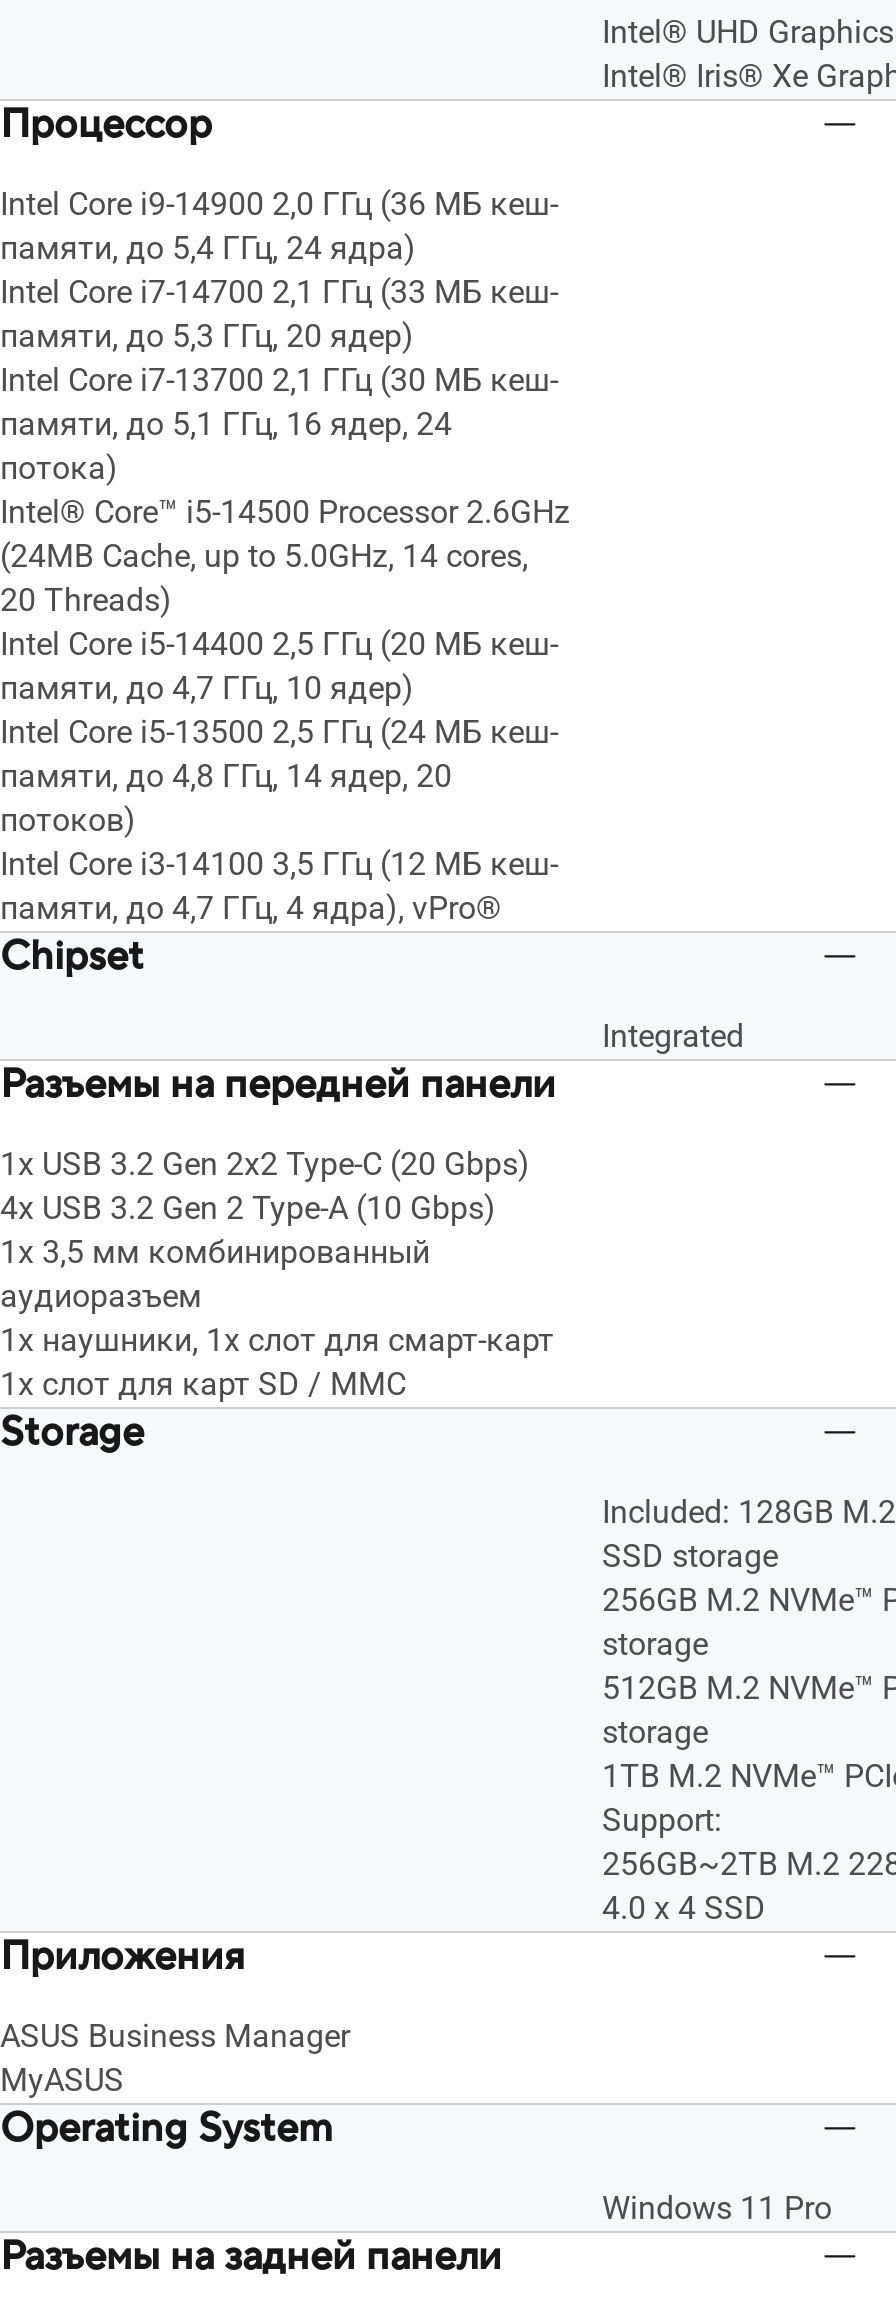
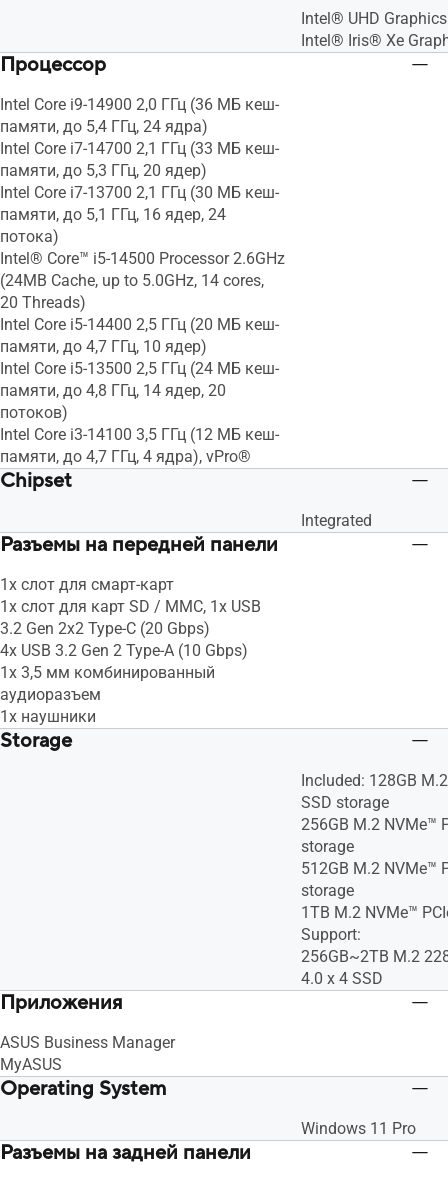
[0,1145,530,1183] 1x USB 3.2 Gen 2x2 Type-C (20 Gbps) -> [0,575,261,638] 1x слот для смарт-карт | 1x слот для карт SD / MMC, 1x USB | 3.2 Gen 2x2 Type-C (20 Gbps)
moved [0,1189,496,1315] -> [0,641,248,704]: 4x USB 3.2 Gen 2 Type-A (10 Gbps) | 1x 3,5 мм комбинированный | аудиоразъем
[0,1321,554,1403] 1x наушники, 1x слот для смарт-карт | 1x слот для карт SD / MMC -> [0,707,96,726] 1x наушники

